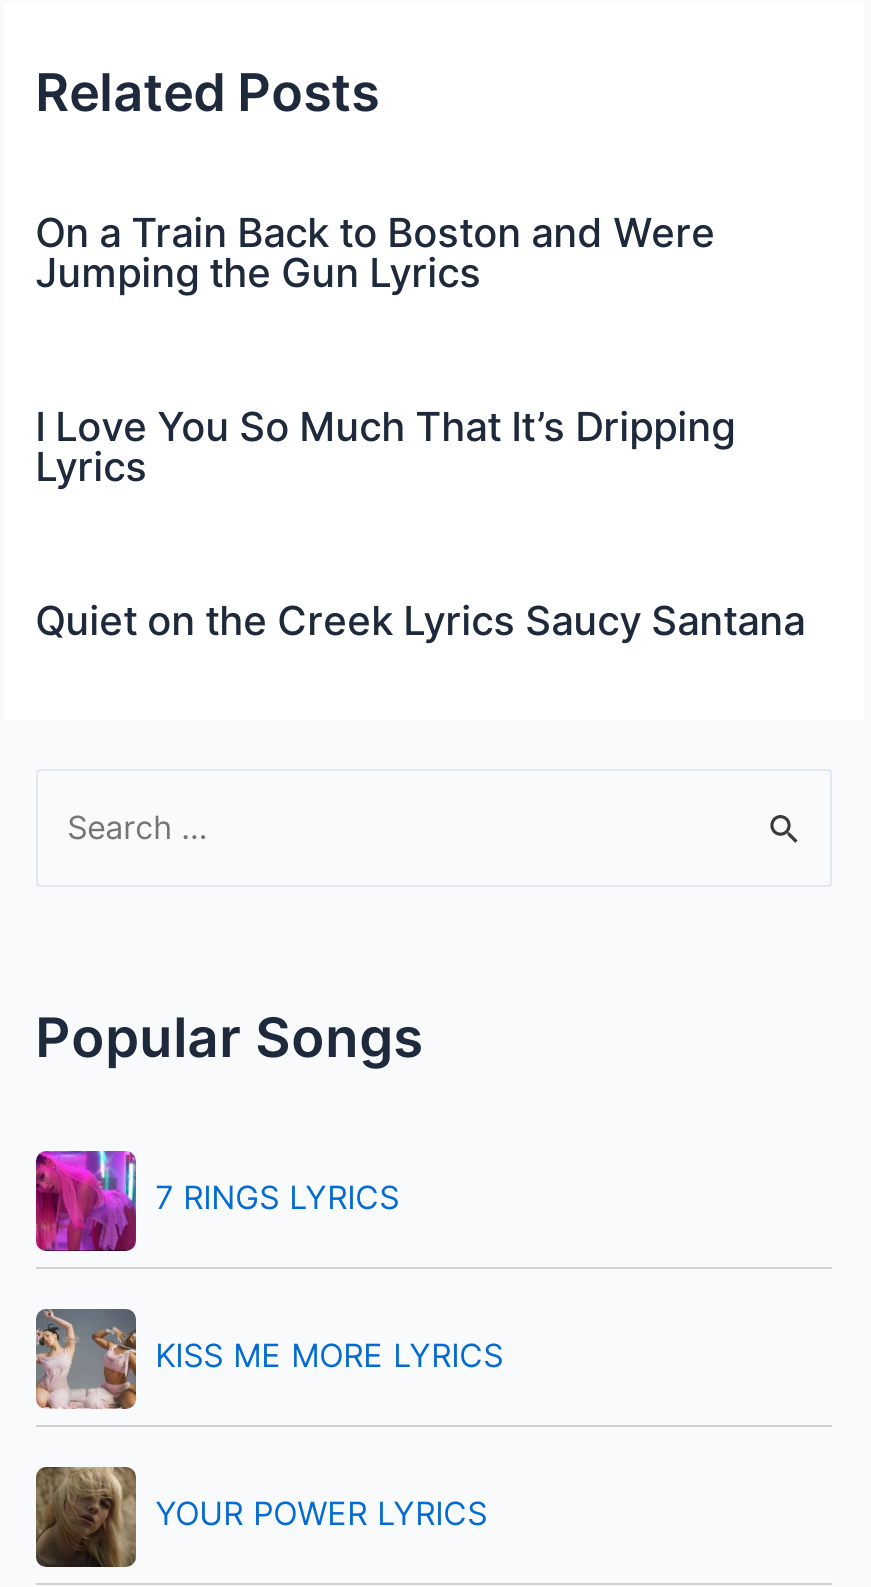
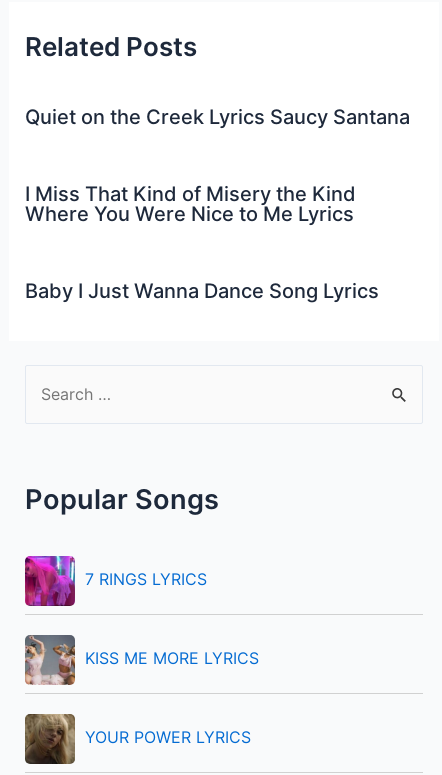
[35,210,735,492] On a Train Back to Boston and Were | Jumping the Gun Lyrics | I Love You So Much That It’s Dripping | Lyrics -> none
moved [35,598,805,646] -> [25,105,410,129]: Quiet on the Creek Lyrics Saucy Santana
none -> [25,182,379,303] I Miss That Kind of Misery the Kind | Where You Were Nice to Me Lyrics | Baby I Just Wanna Dance Song Lyrics

